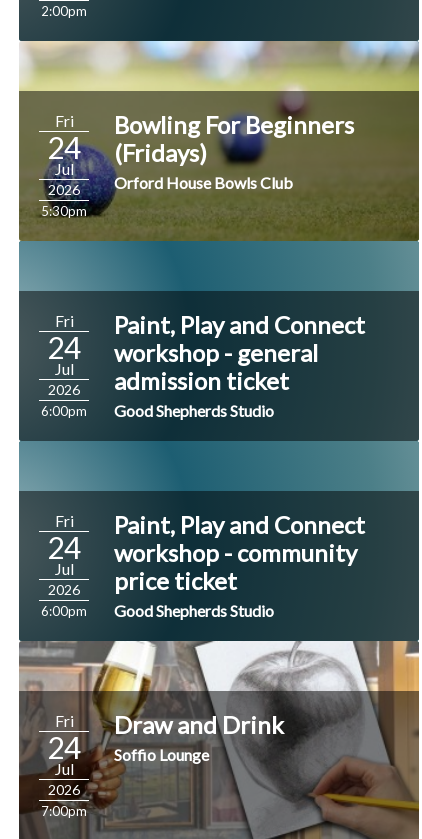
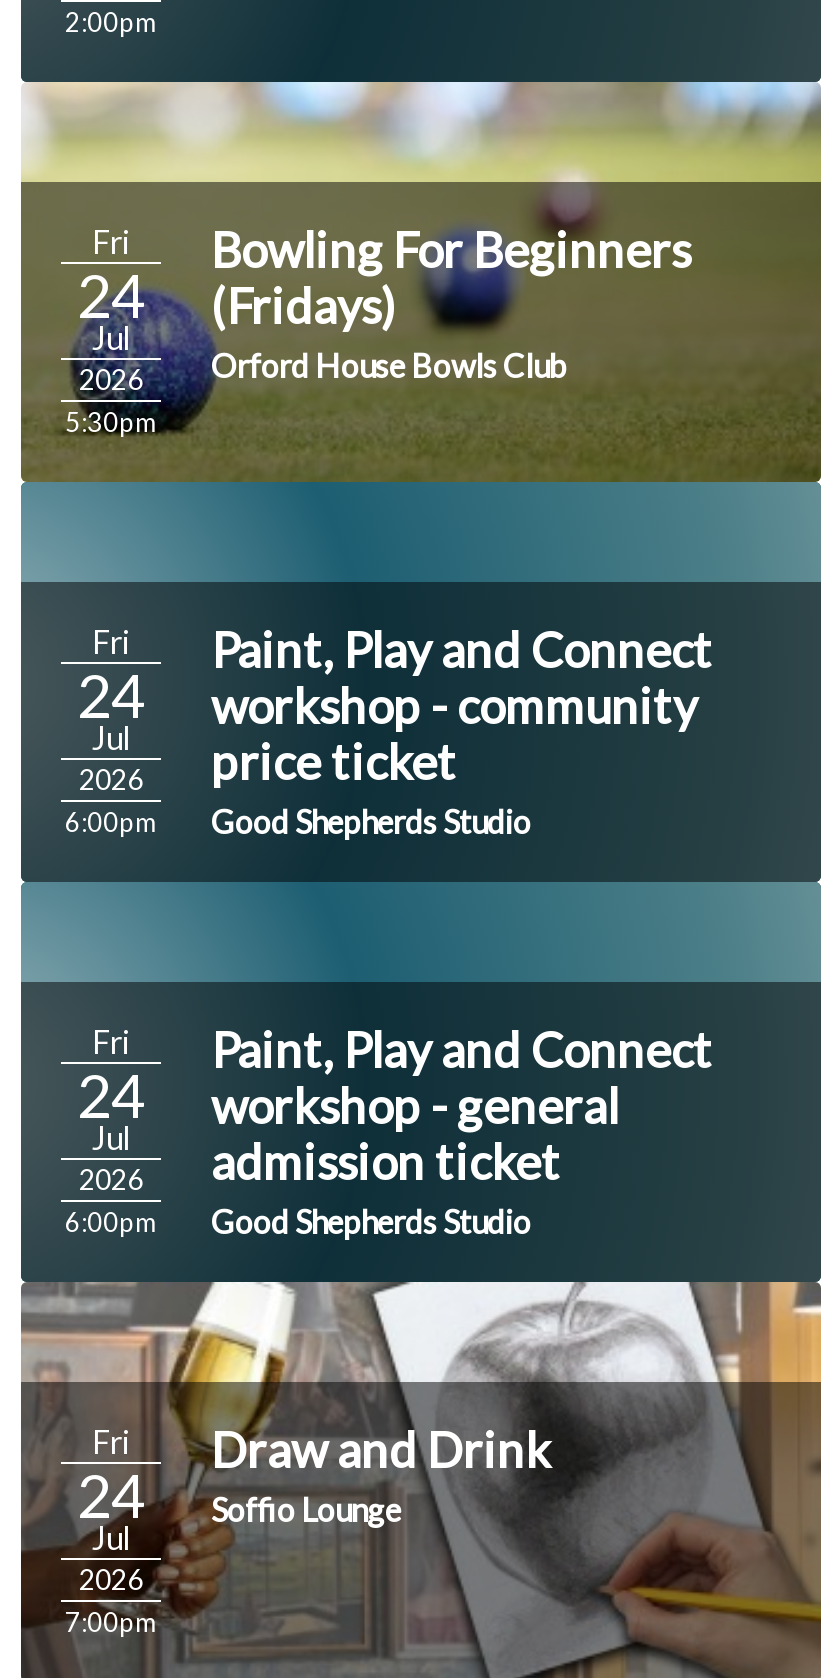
moved [114,338,318,367] -> [211,1076,619,1134]: workshop - general
moved [114,366,289,395] -> [211,1132,561,1190]: admission ticket
moved [114,538,357,567] -> [211,676,697,734]: workshop - community
moved [114,566,237,595] -> [211,732,457,790]: price ticket

